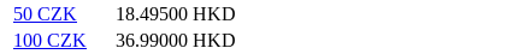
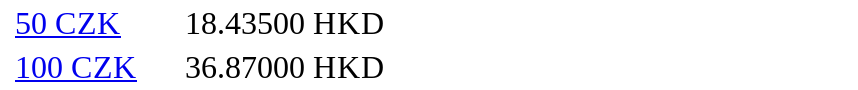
[13,4,236,24] 50 CZK 18.49500 HKD -> [15,6,385,40] 50 CZK 18.43500 HKD
[13,30,236,50] 100 CZK 36.99000 HKD -> [15,50,385,84] 100 CZK 36.87000 HKD

